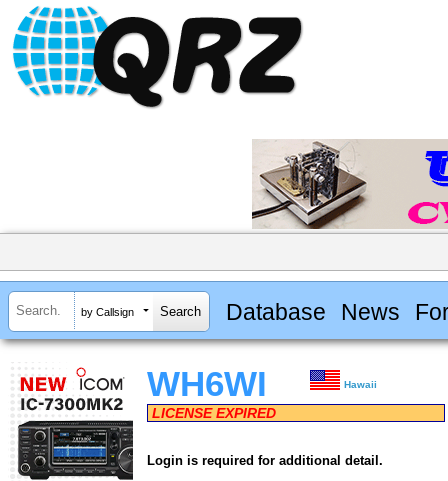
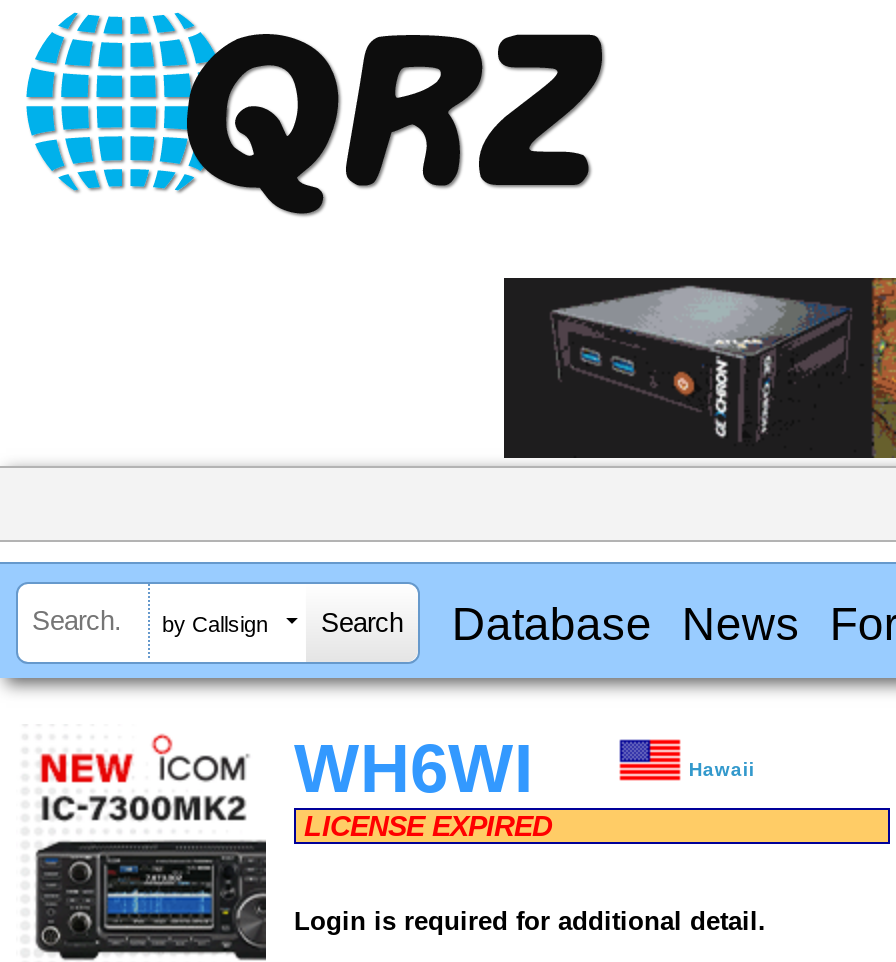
[252,139,445,229] [image] -> [502,276,890,460] [image]

